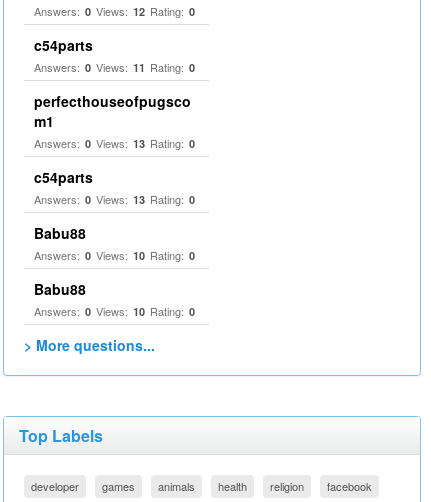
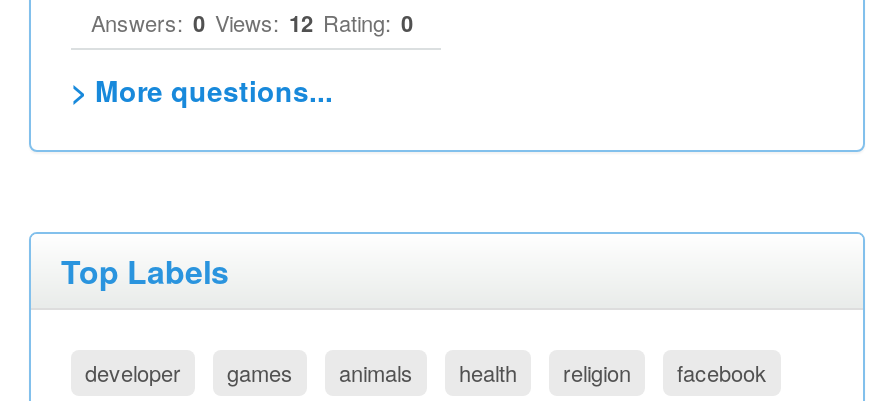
[34,35,195,319] c54parts | Answers: 0 Views: 11 Rating: 0 | perfecthouseofpugsco | m1 | Answers: 0 Views: 13 Rating: 0 | c54parts | Answers: 0 Views: 13 Rating: 0 | Babu88 | Answers: 0 Views: 10 Rating: 0 | Babu88 | Answers: 0 Views: 10 Rating: 0 -> none

